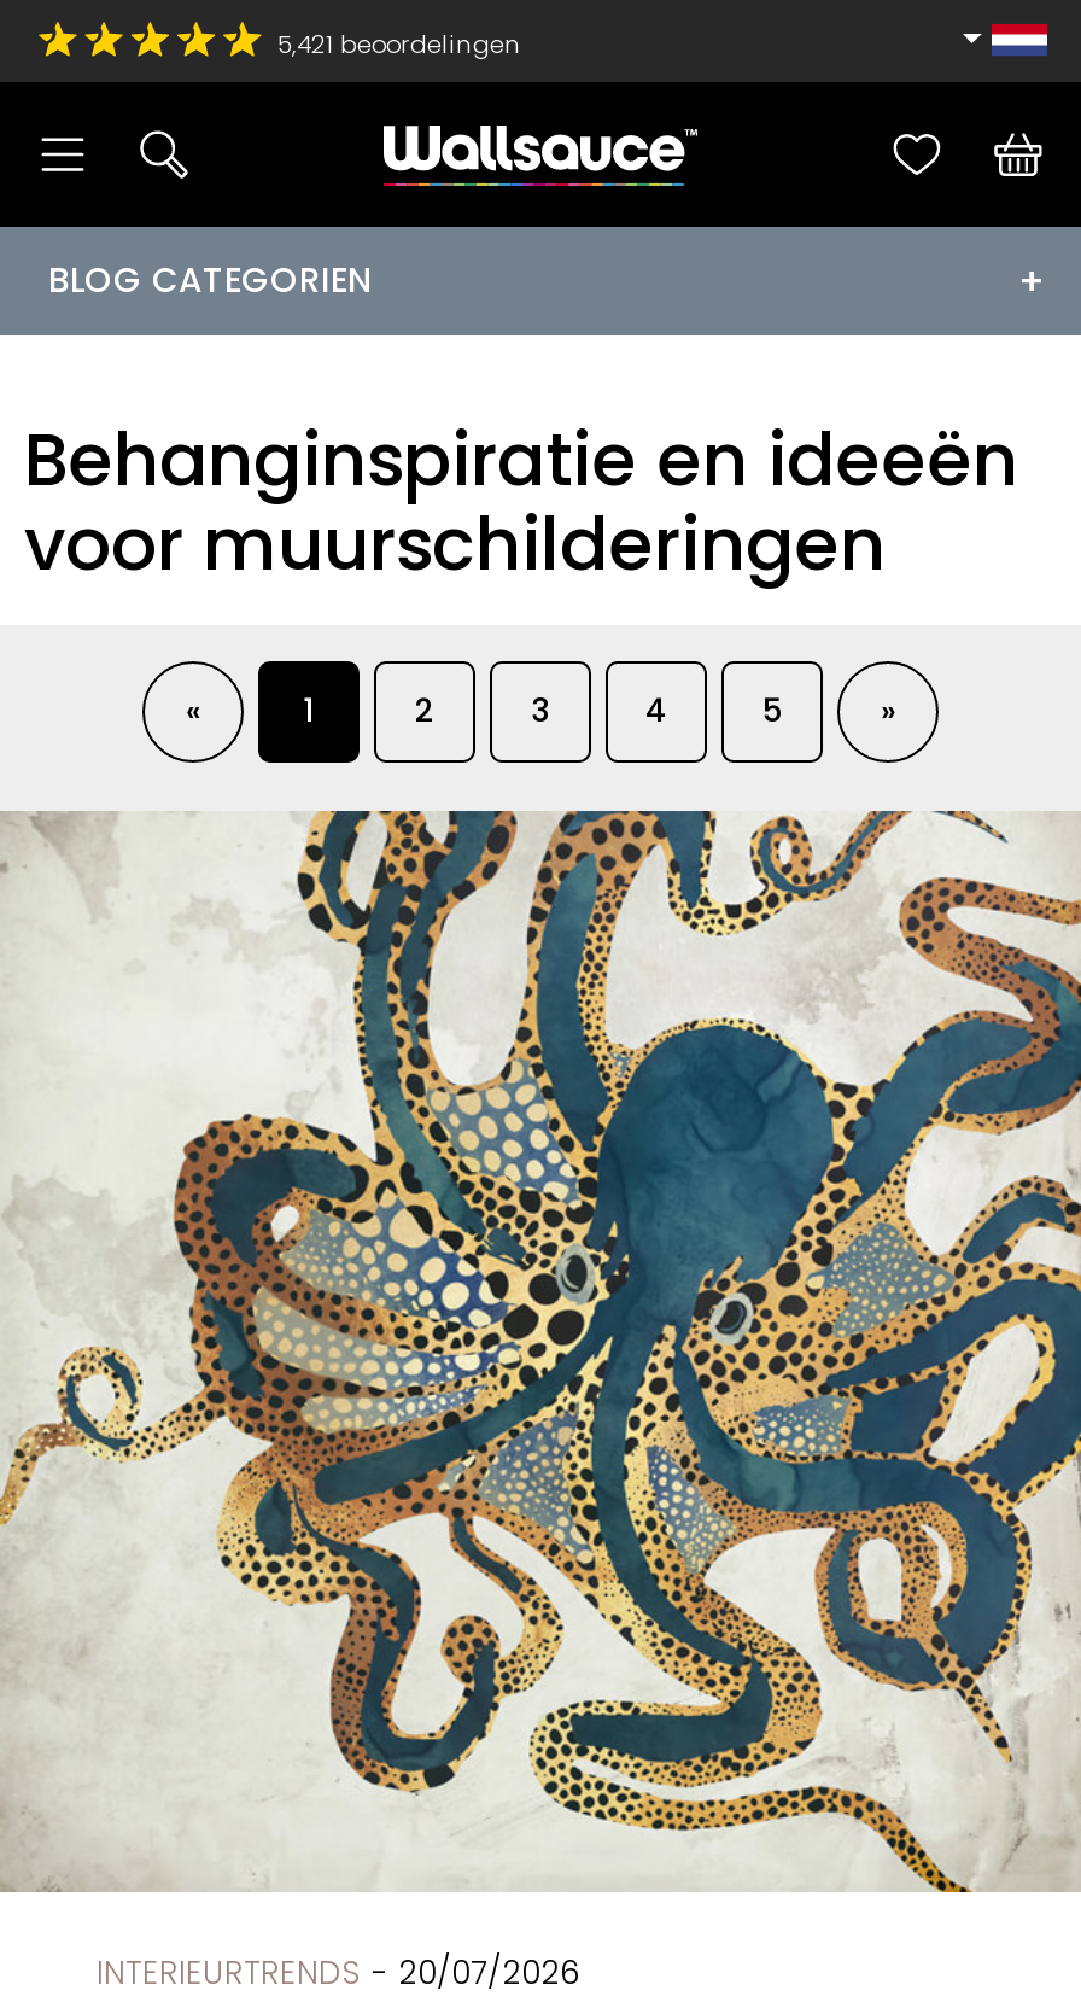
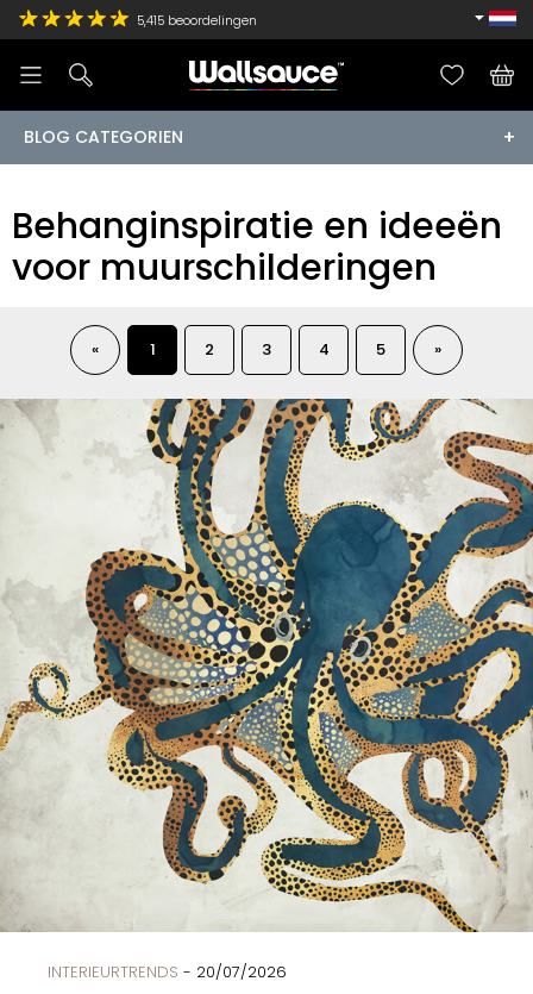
[277,27,521,63] 5,421 beoordelingen -> [137,12,257,30] 5,415 beoordelingen

